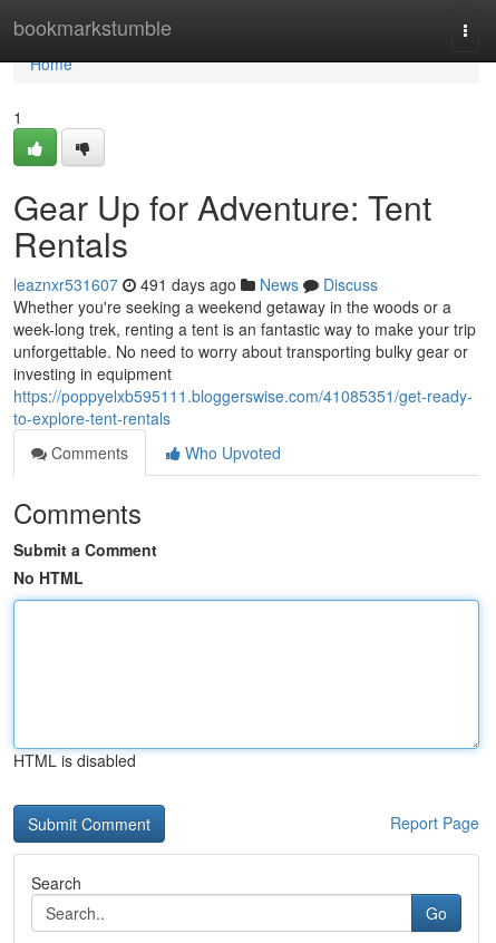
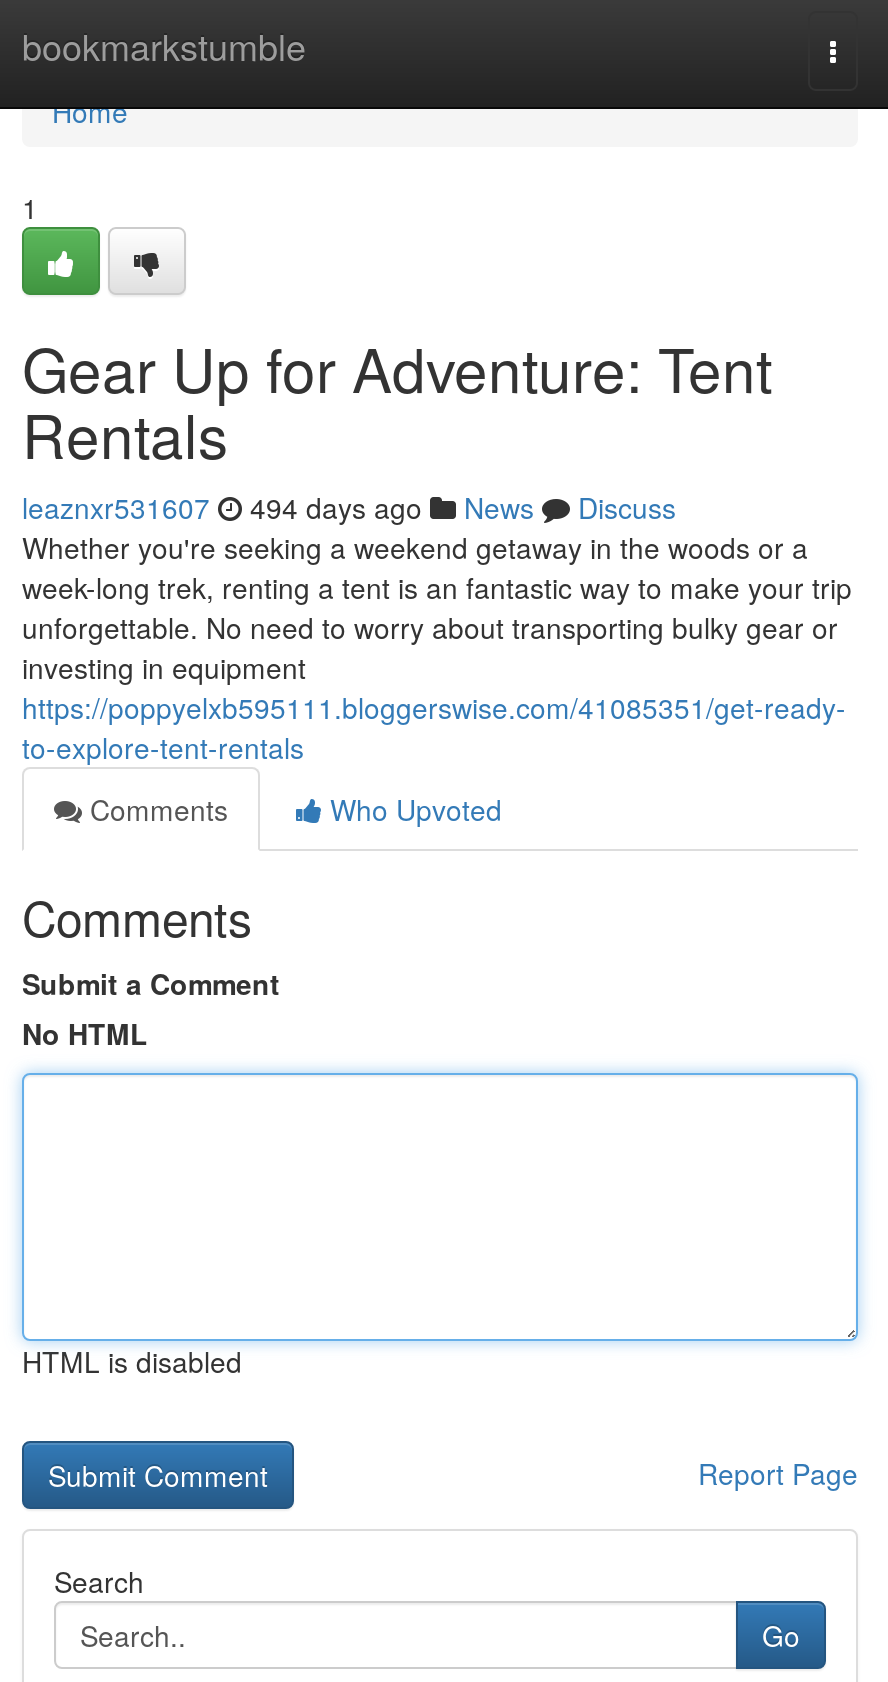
[13,273,378,295] leaznxr531607 491 days ago News Discuss -> [22,487,676,527] leaznxr531607 494 days ago News Discuss

